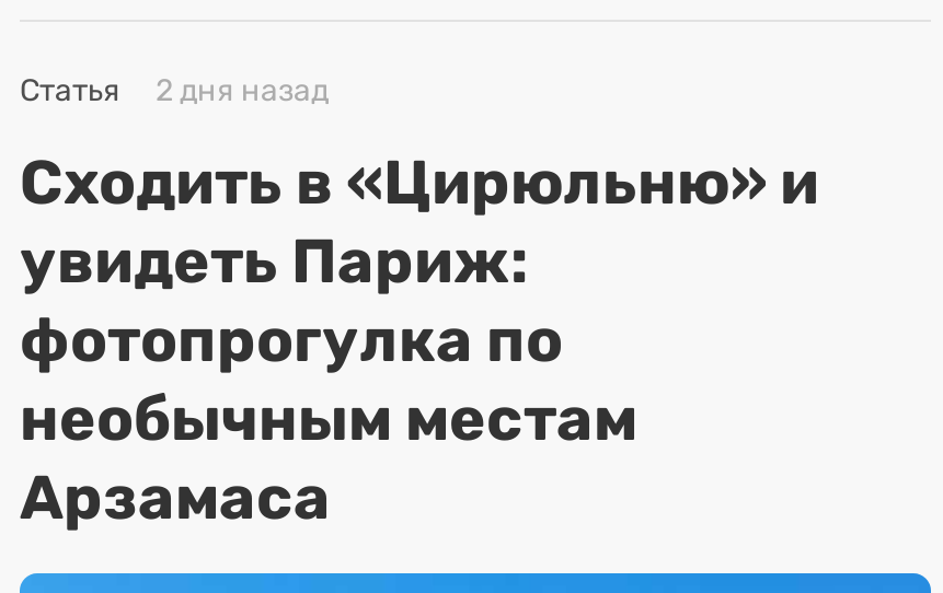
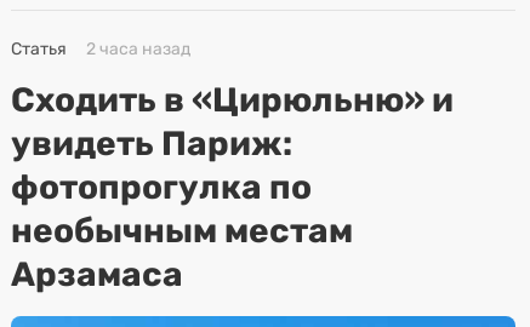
[20,73,329,110] Статья 2 дня назад -> [11,39,190,60] Статья 2 часа назад

